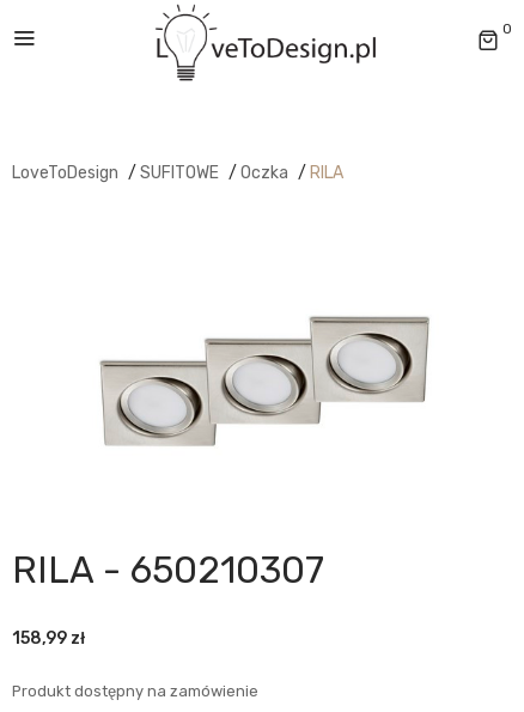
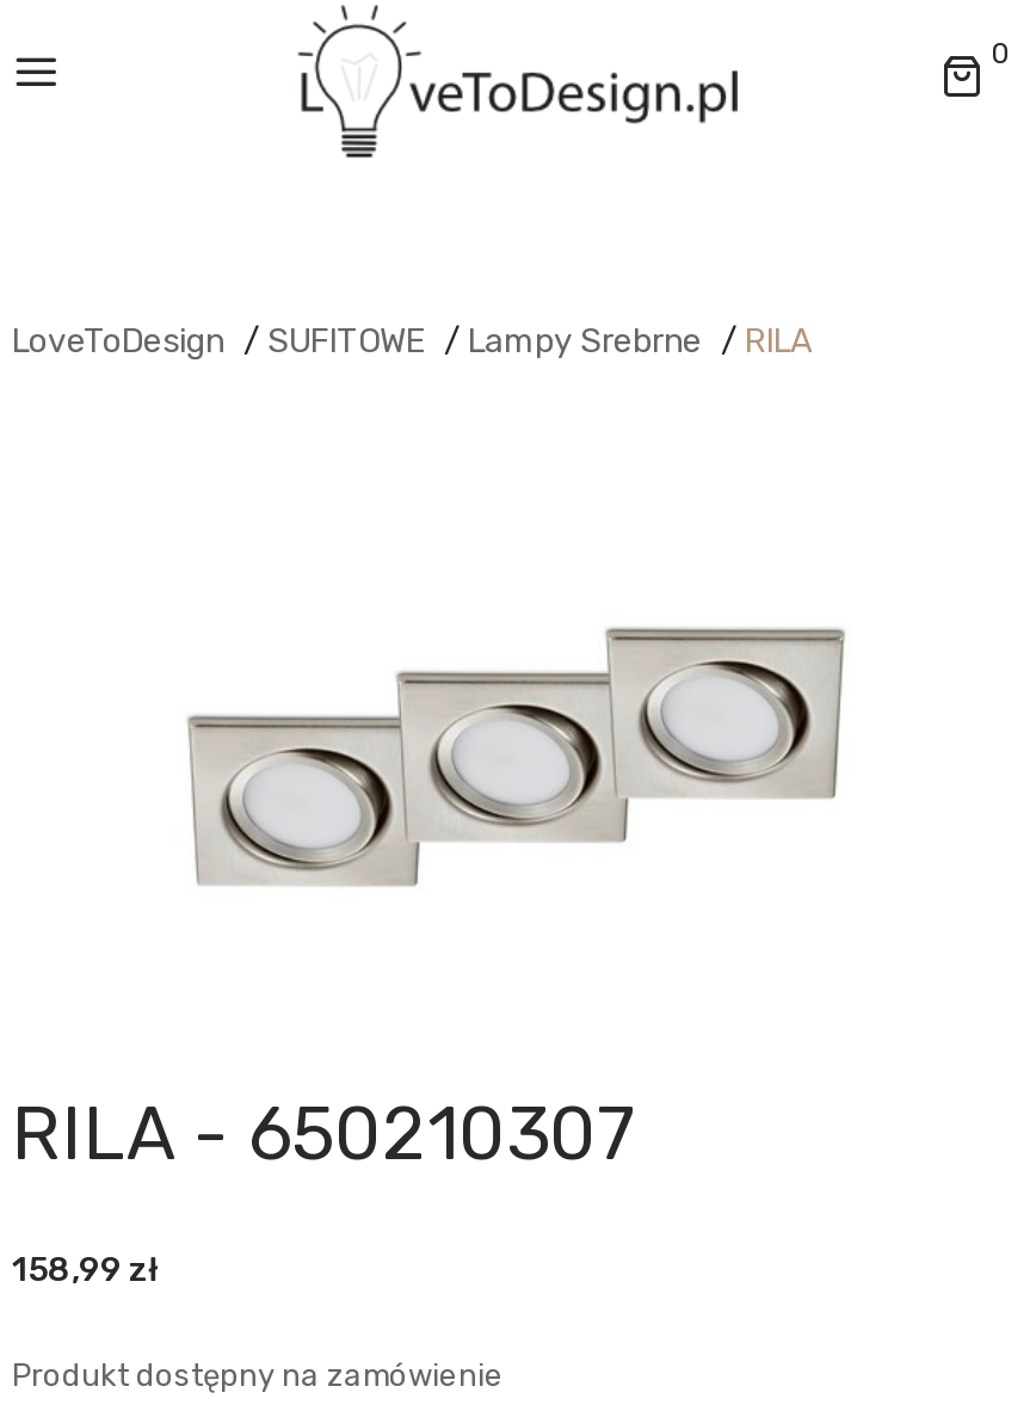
[12,163,343,184] LoveToDesign / SUFITOWE / Oczka / RILA -> [12,322,812,363] LoveToDesign / SUFITOWE / Lampy Srebrne / RILA

